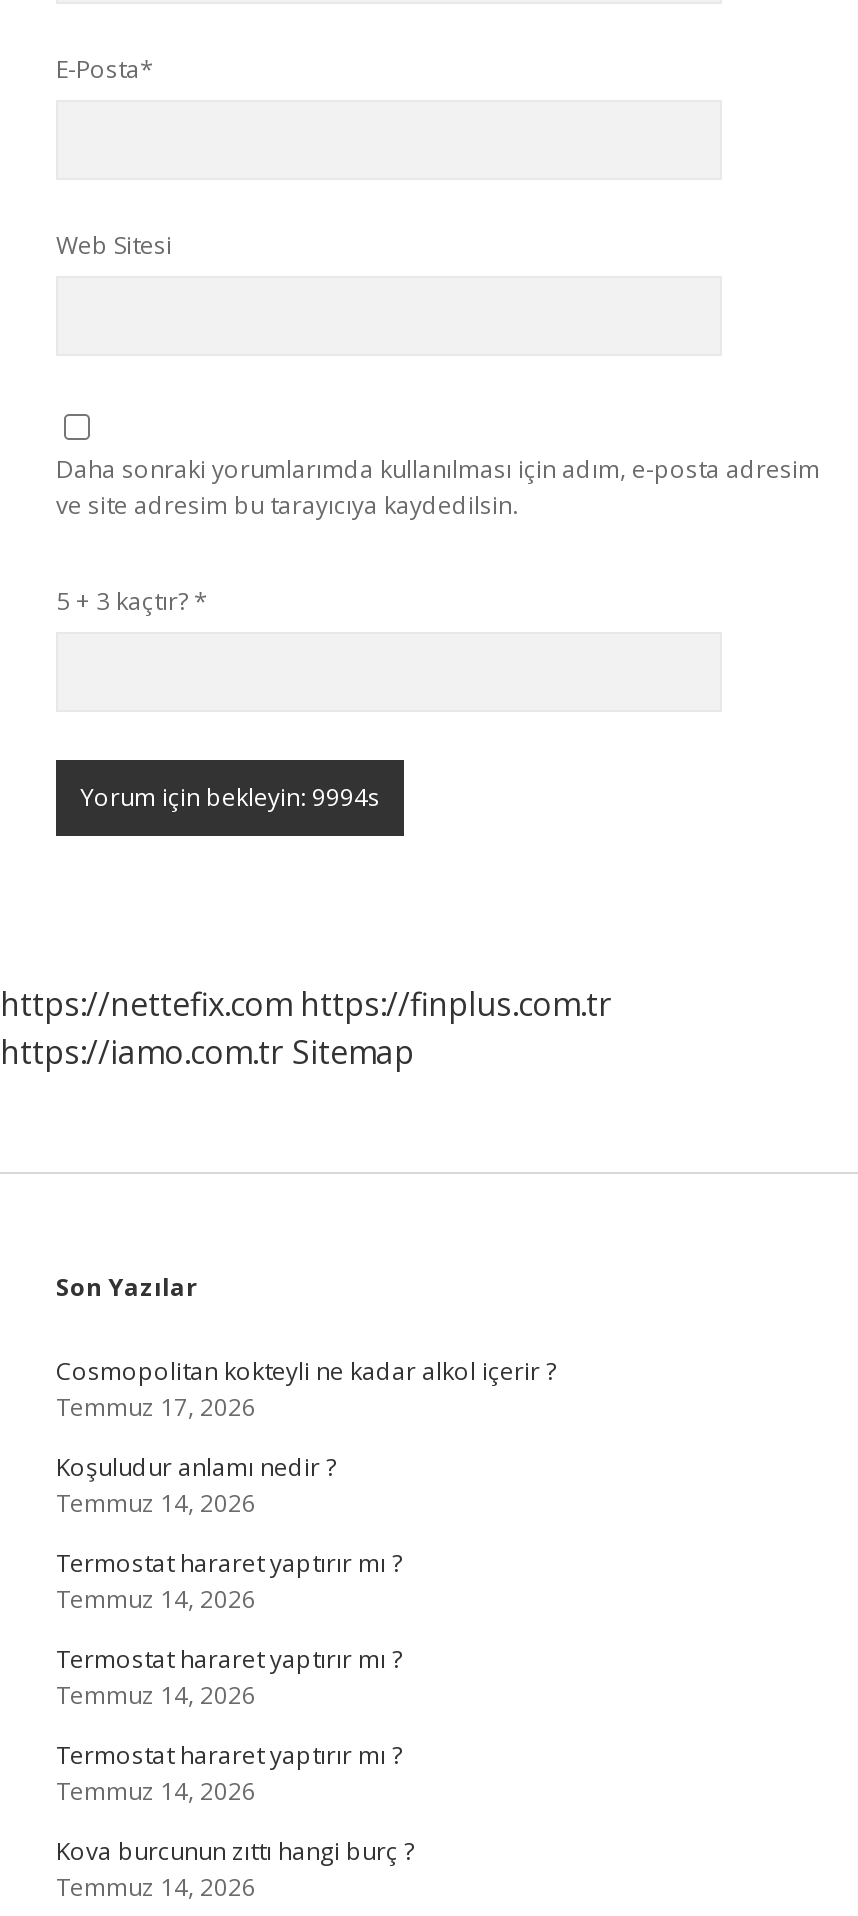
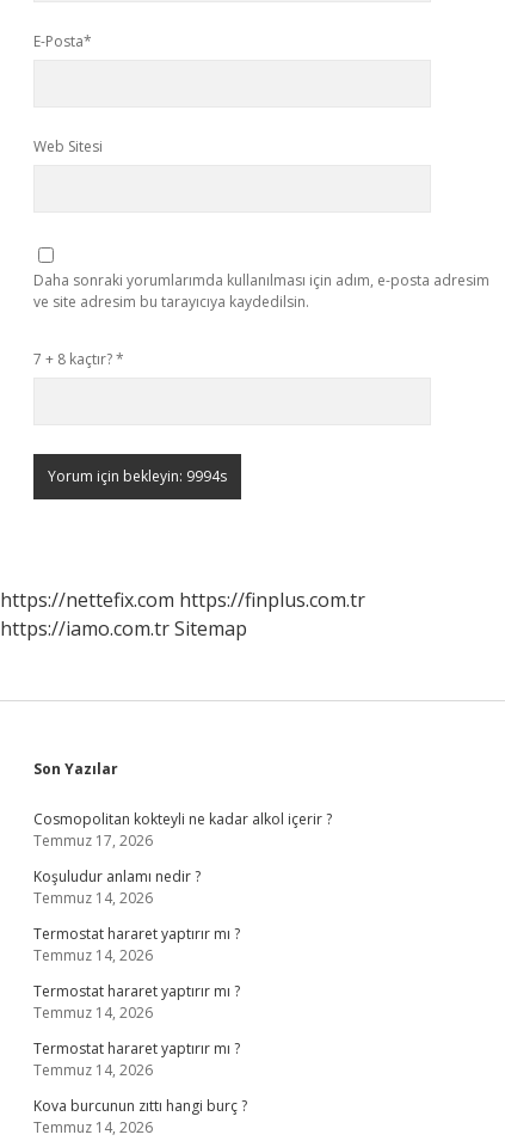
[56,584,208,618] 5 + 3 kaçtır? * -> [33,349,124,369] 7 + 8 kaçtır? *

